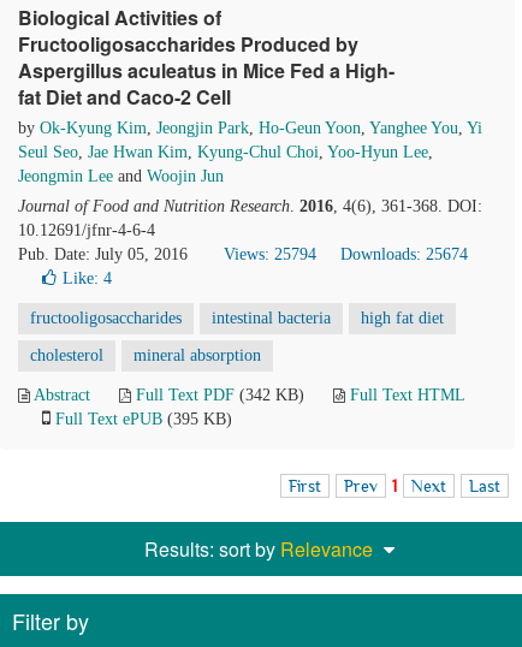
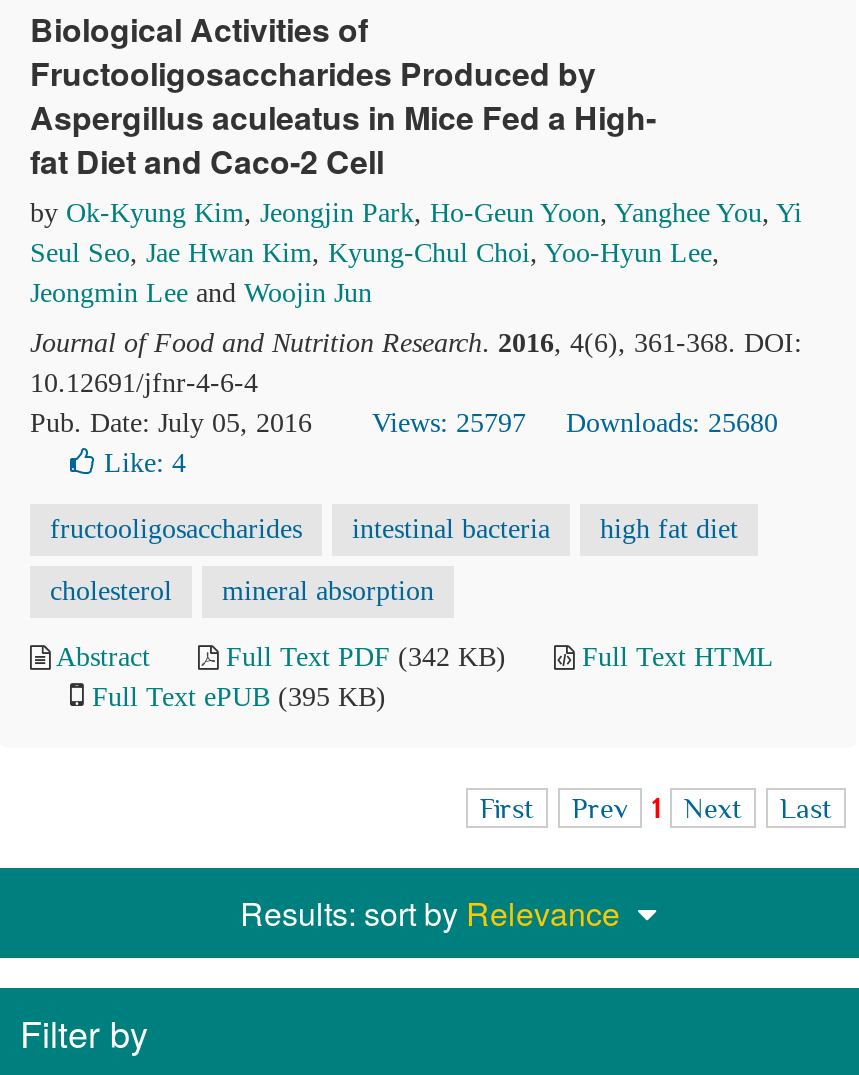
[224,245,316,263] Views: 25794 -> [372,408,526,438] Views: 25797
[340,245,468,263] Downloads: 25674 -> [566,408,778,438] Downloads: 25680

